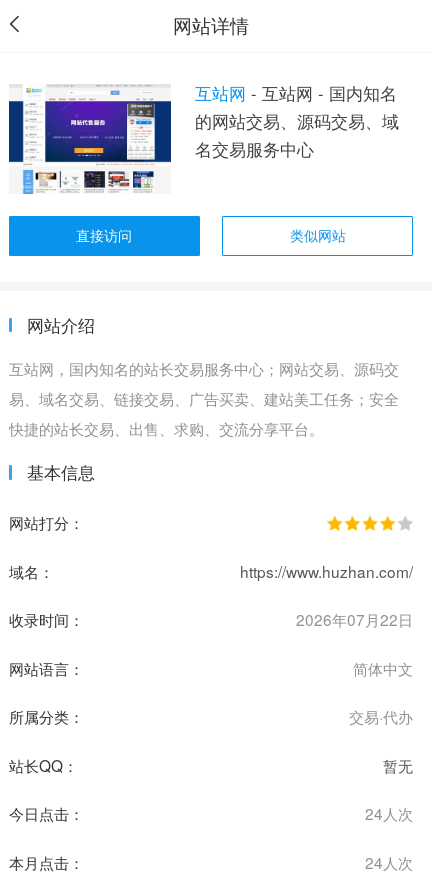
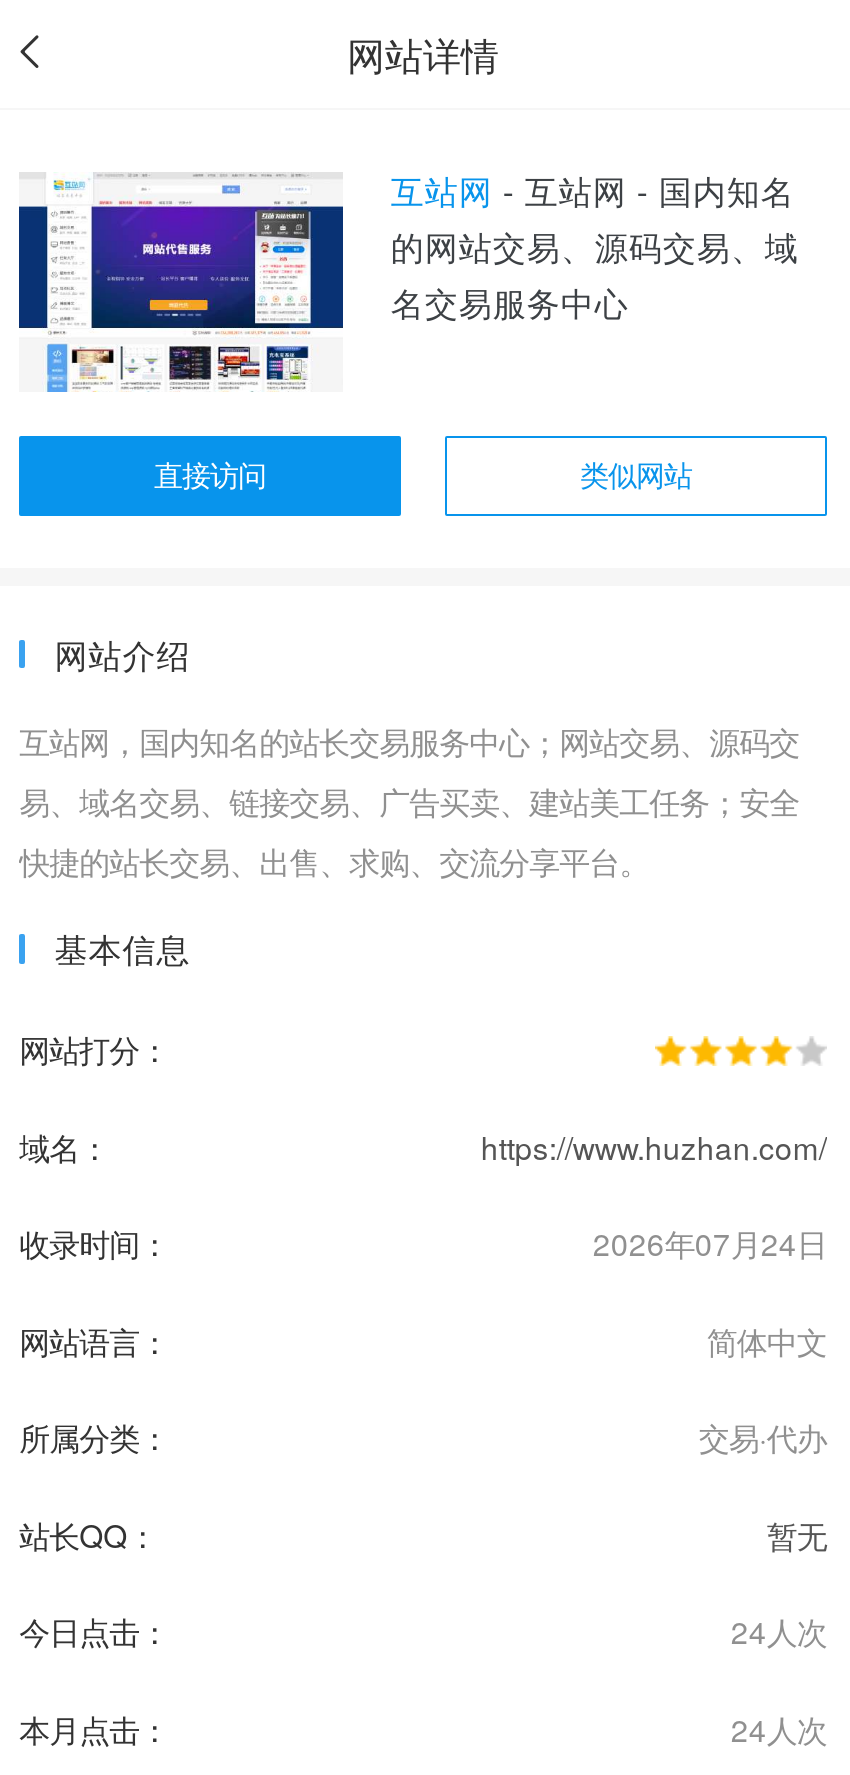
[296,608,413,630] 2026年07月22日 -> [593,1220,827,1264] 2026年07月24日

